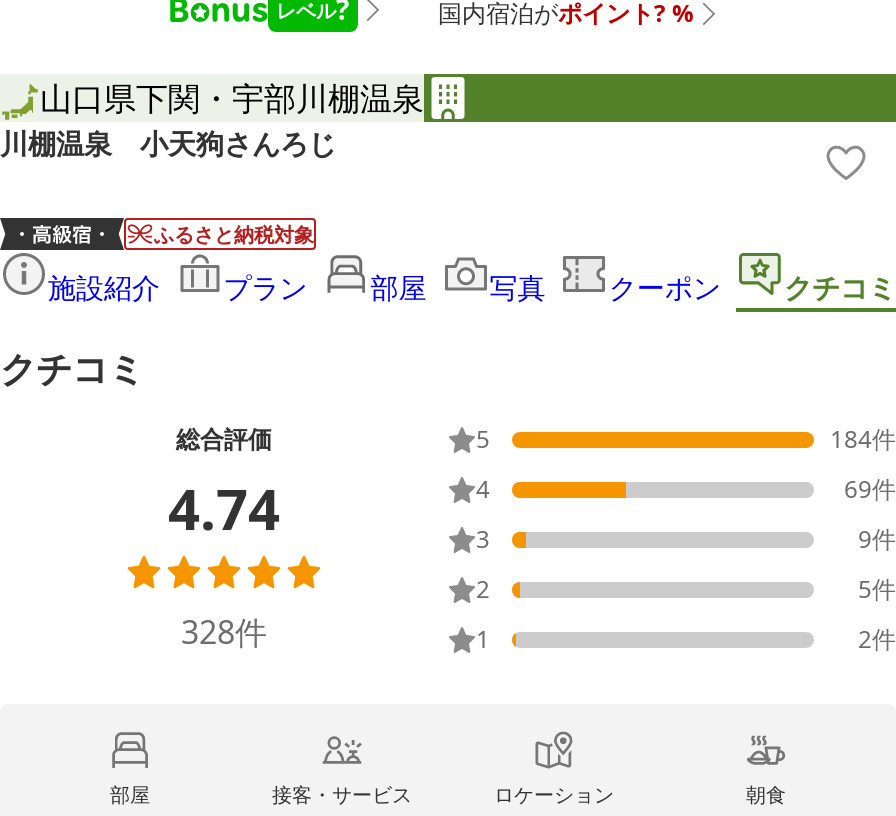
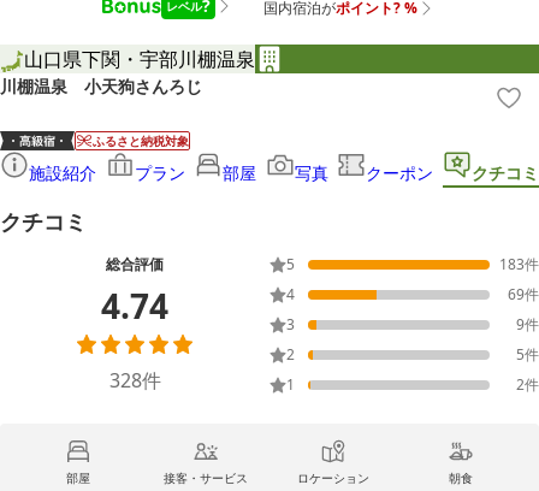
[830,423,896,457] 184件 -> [499,254,539,275] 183件

